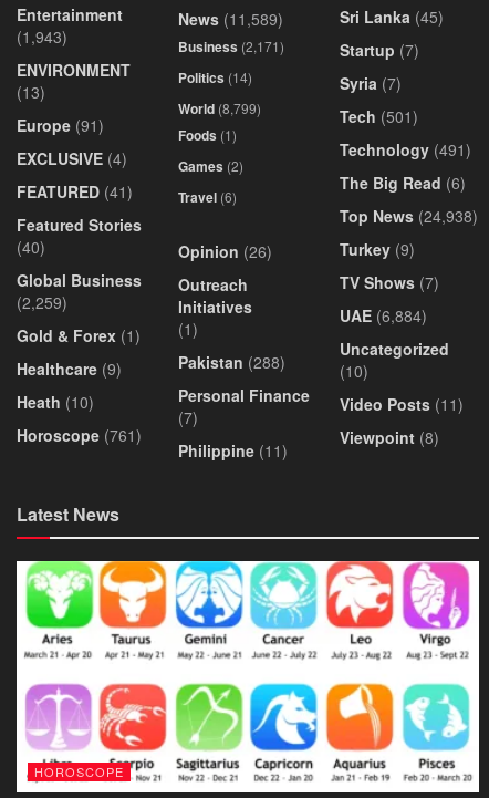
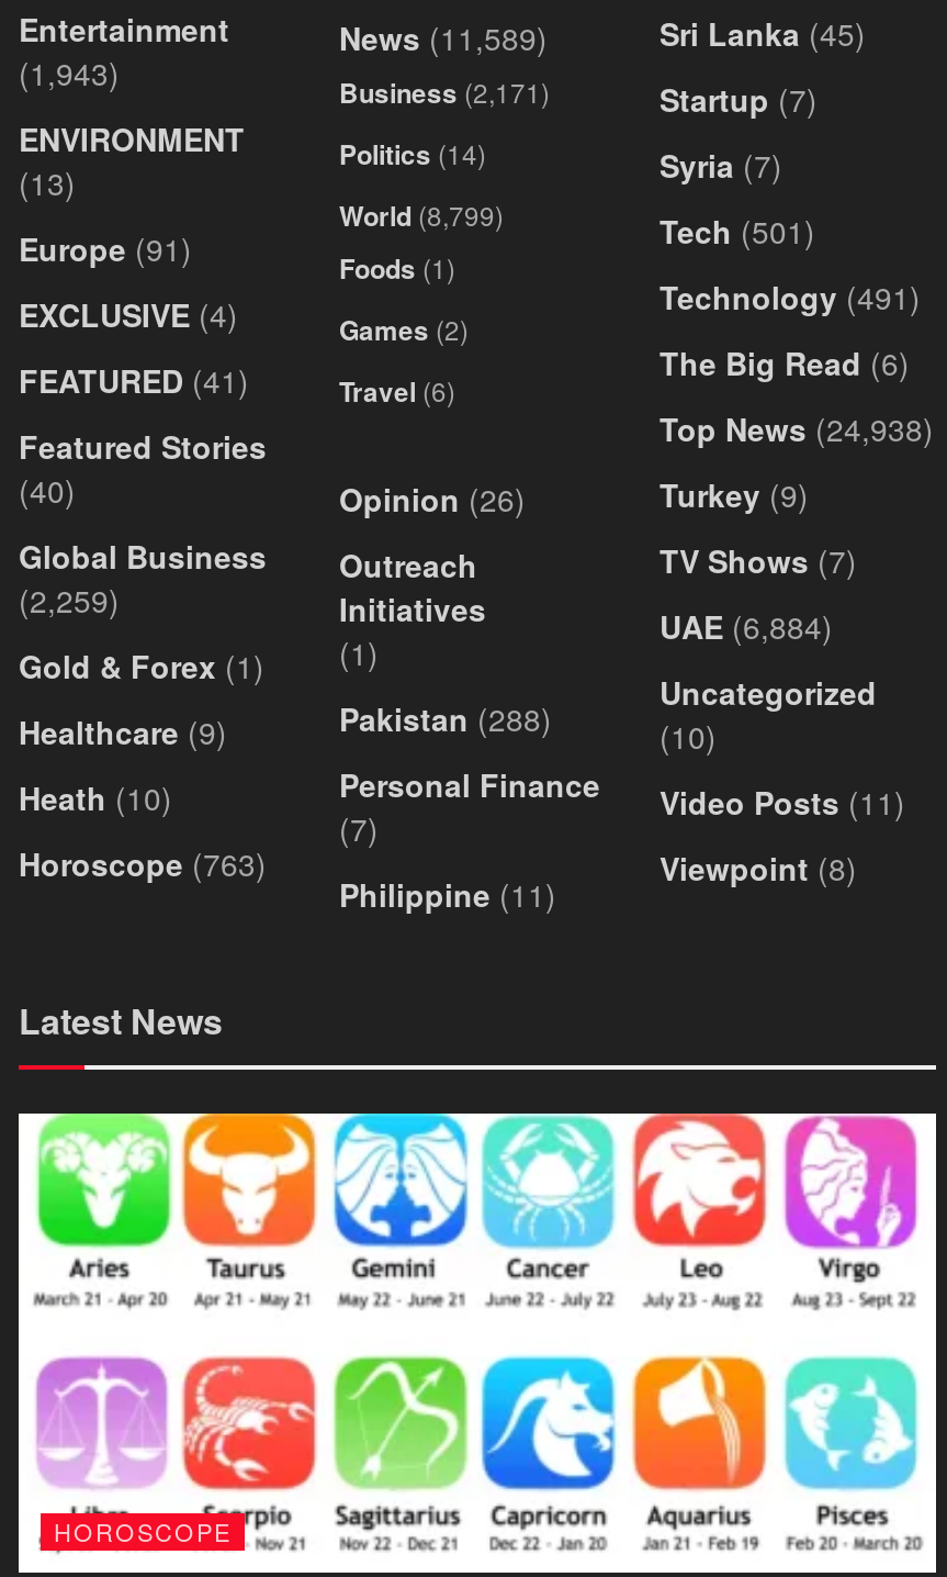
[17,424,142,446] Horoscope (761) -> [19,842,267,886] Horoscope (763)

